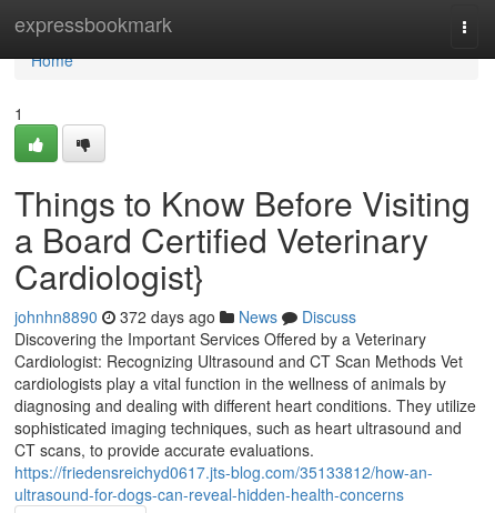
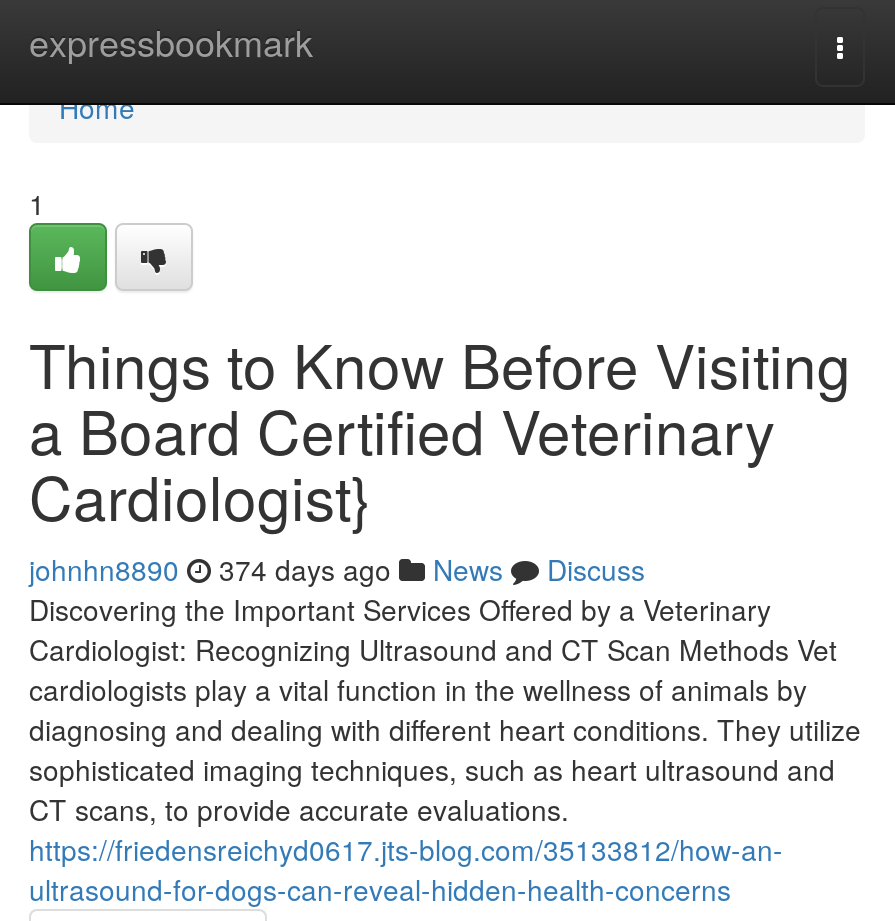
[14,305,356,328] johnhn8890 372 days ago News Discuss -> [29,549,645,589] johnhn8890 374 days ago News Discuss

